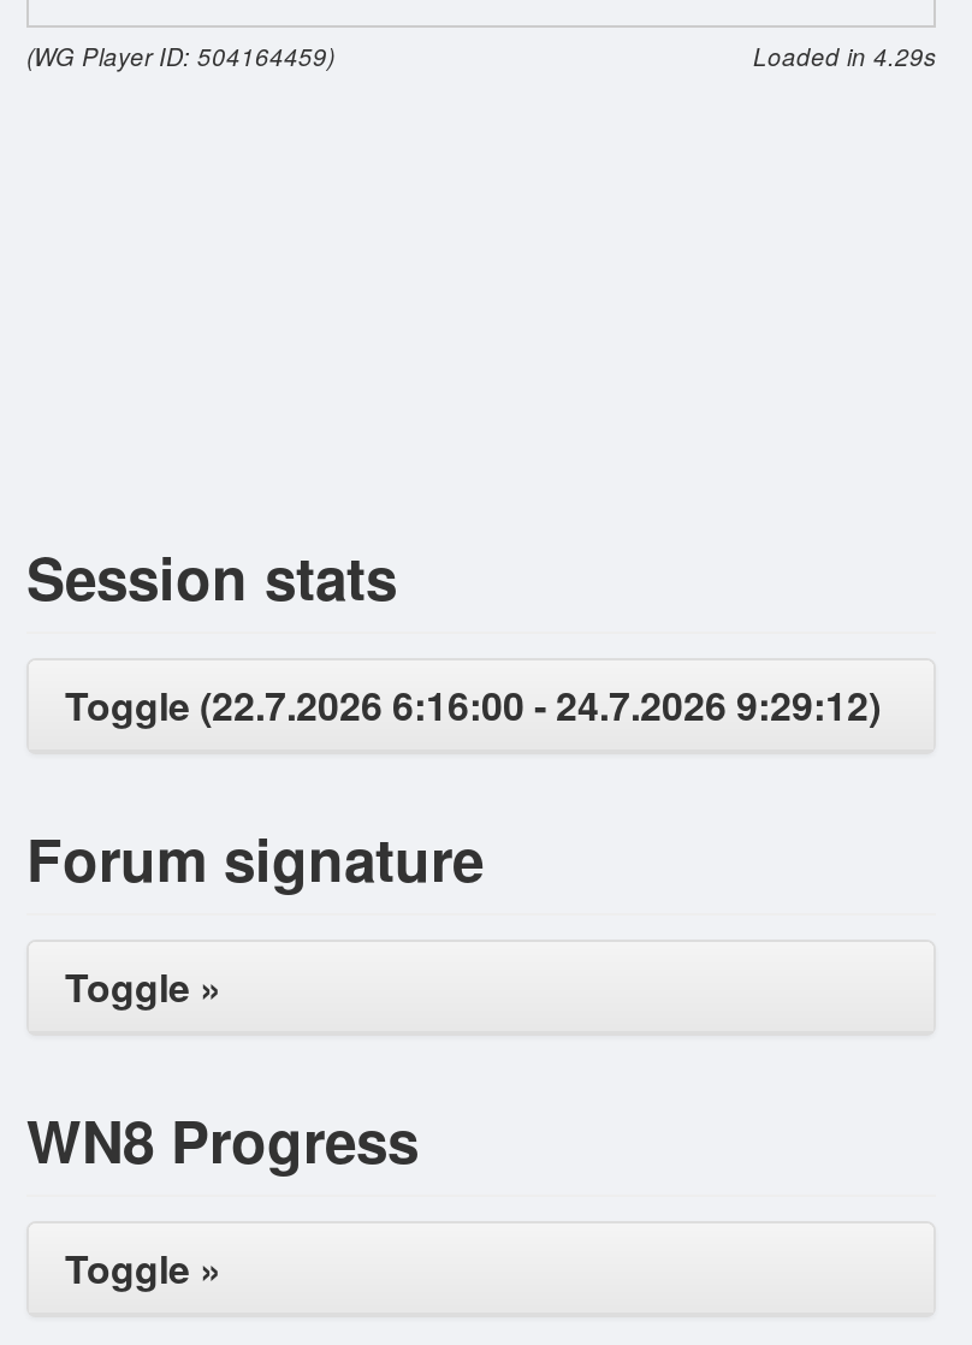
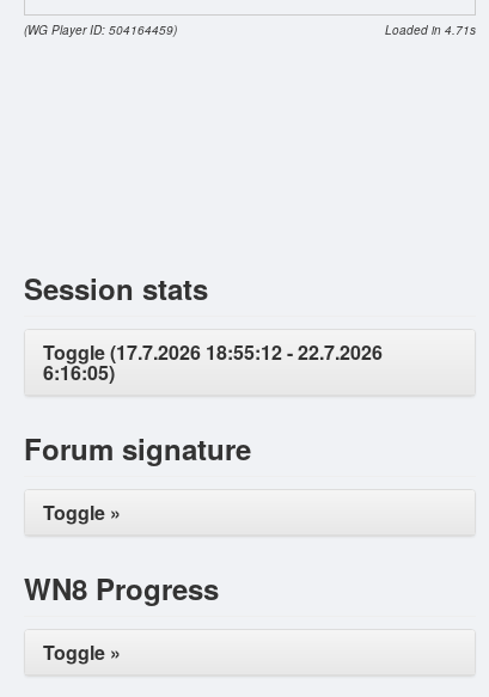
[753,41,936,75] Loaded in 4.29s -> [385,22,476,39] Loaded in 4.71s
[65,677,881,732] Toggle (22.7.2026 6:16:00 - 24.7.2026 9:29:12) -> [43,338,383,386] Toggle (17.7.2026 18:55:12 - 22.7.2026 | 6:16:05)

